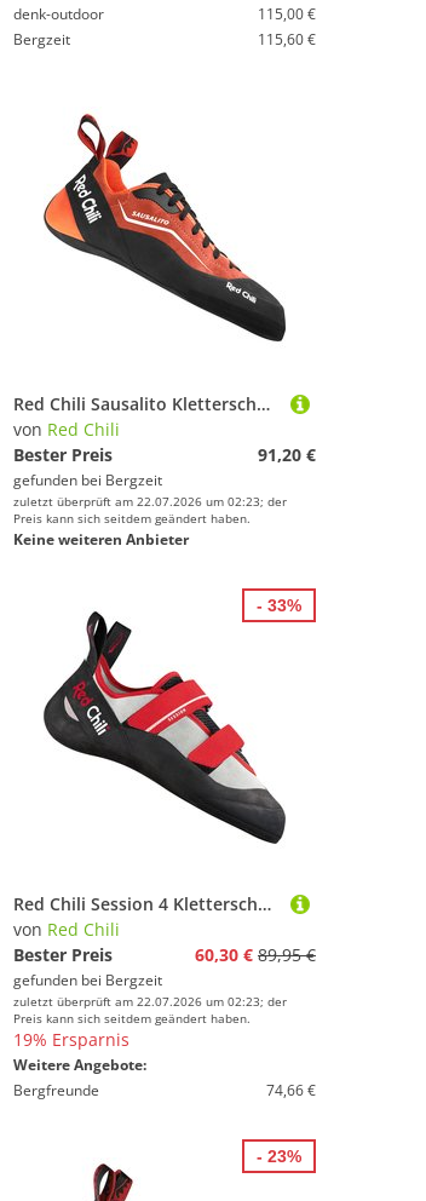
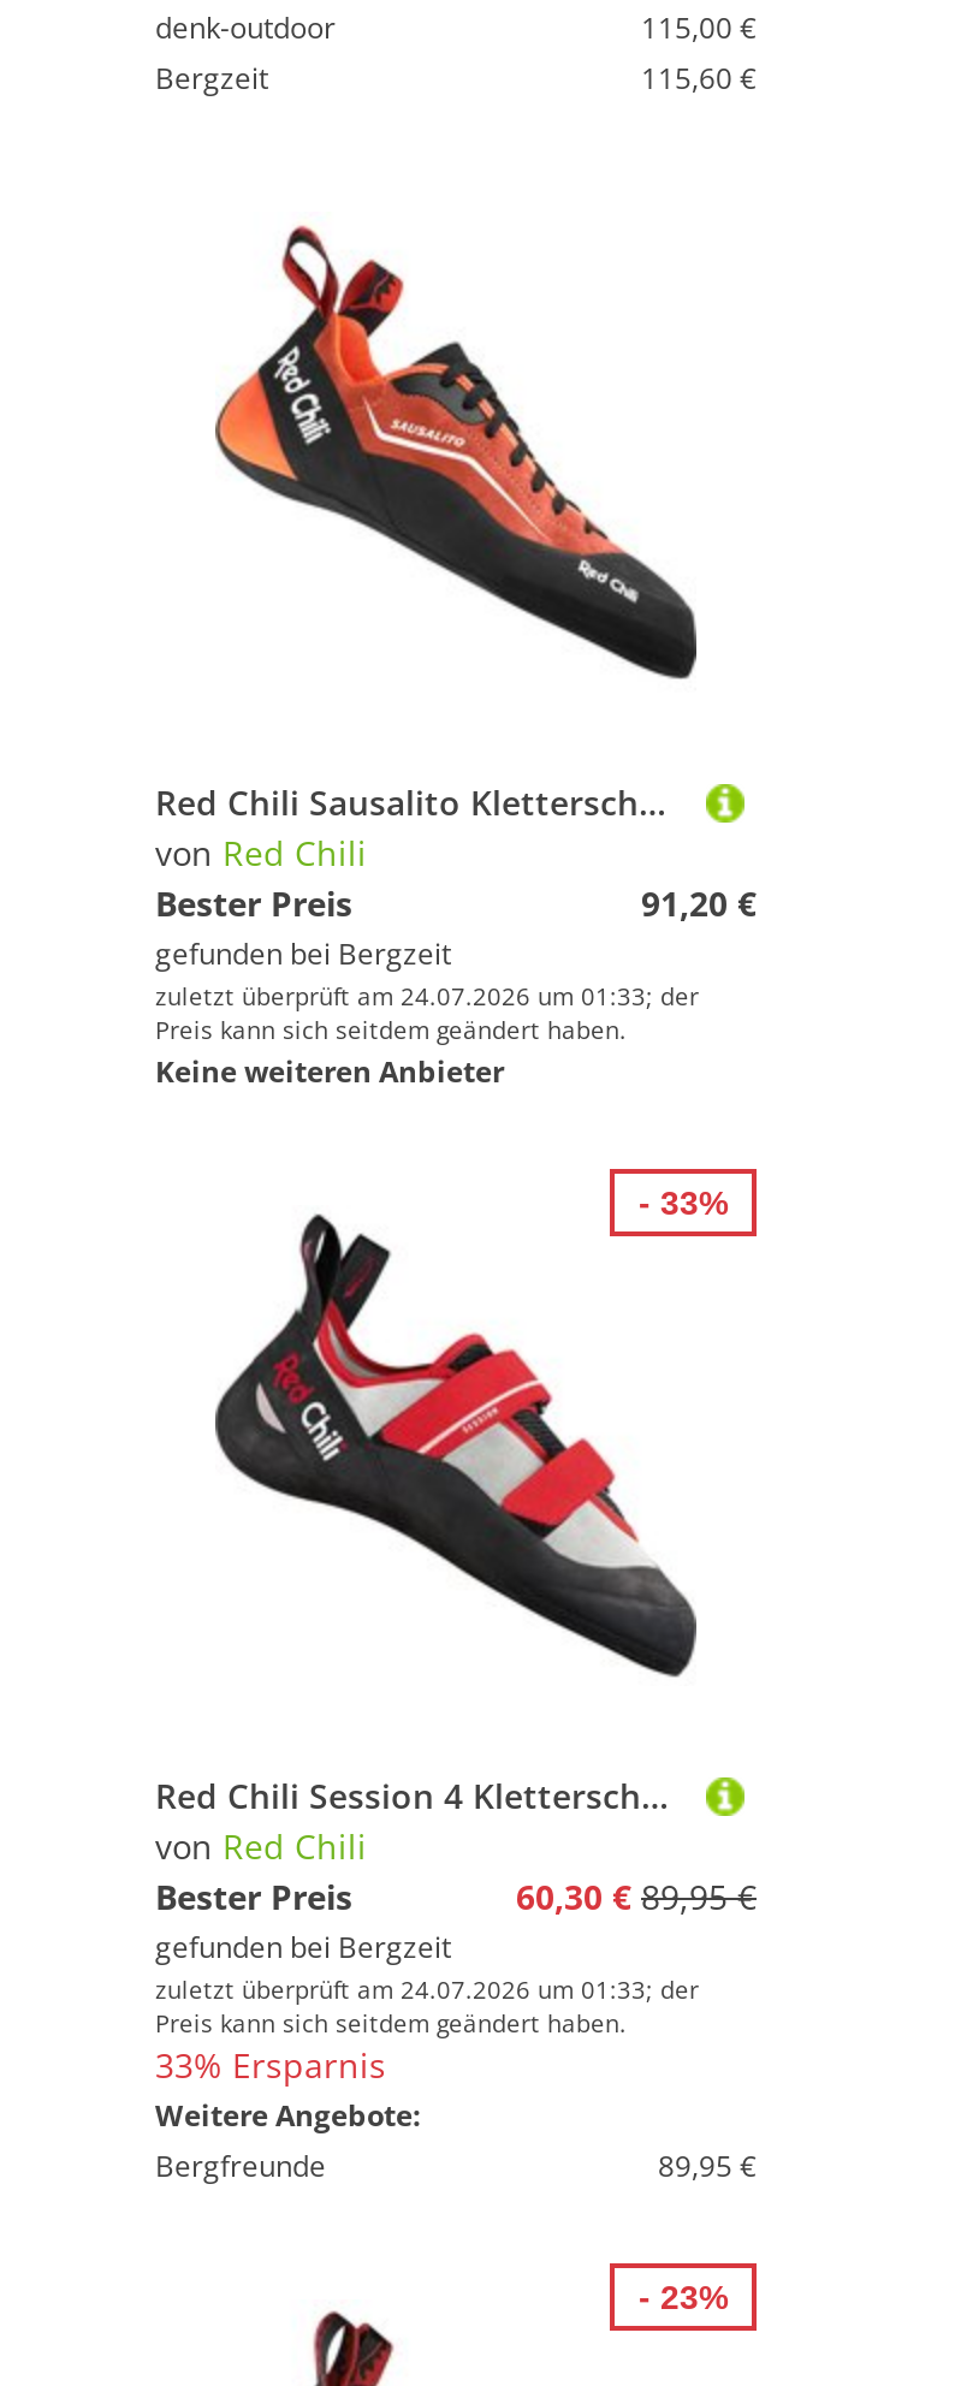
[13,493,287,510] zuletzt überprüft am 22.07.2026 um 02:23; der -> [155,979,699,1013] zuletzt überprüft am 24.07.2026 um 01:33; der
[13,993,287,1010] zuletzt überprüft am 22.07.2026 um 02:23; der -> [155,1972,699,2006] zuletzt überprüft am 24.07.2026 um 01:33; der
[13,1028,129,1051] 19% Ersparnis -> [155,2042,386,2088] 33% Ersparnis
[266,1080,316,1101] 74,66 € -> [658,2145,757,2186] 89,95 €

